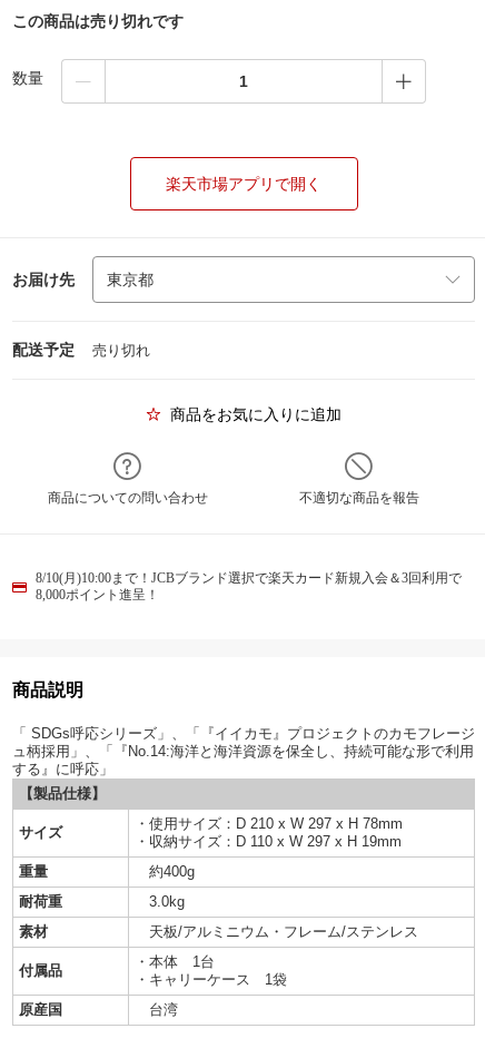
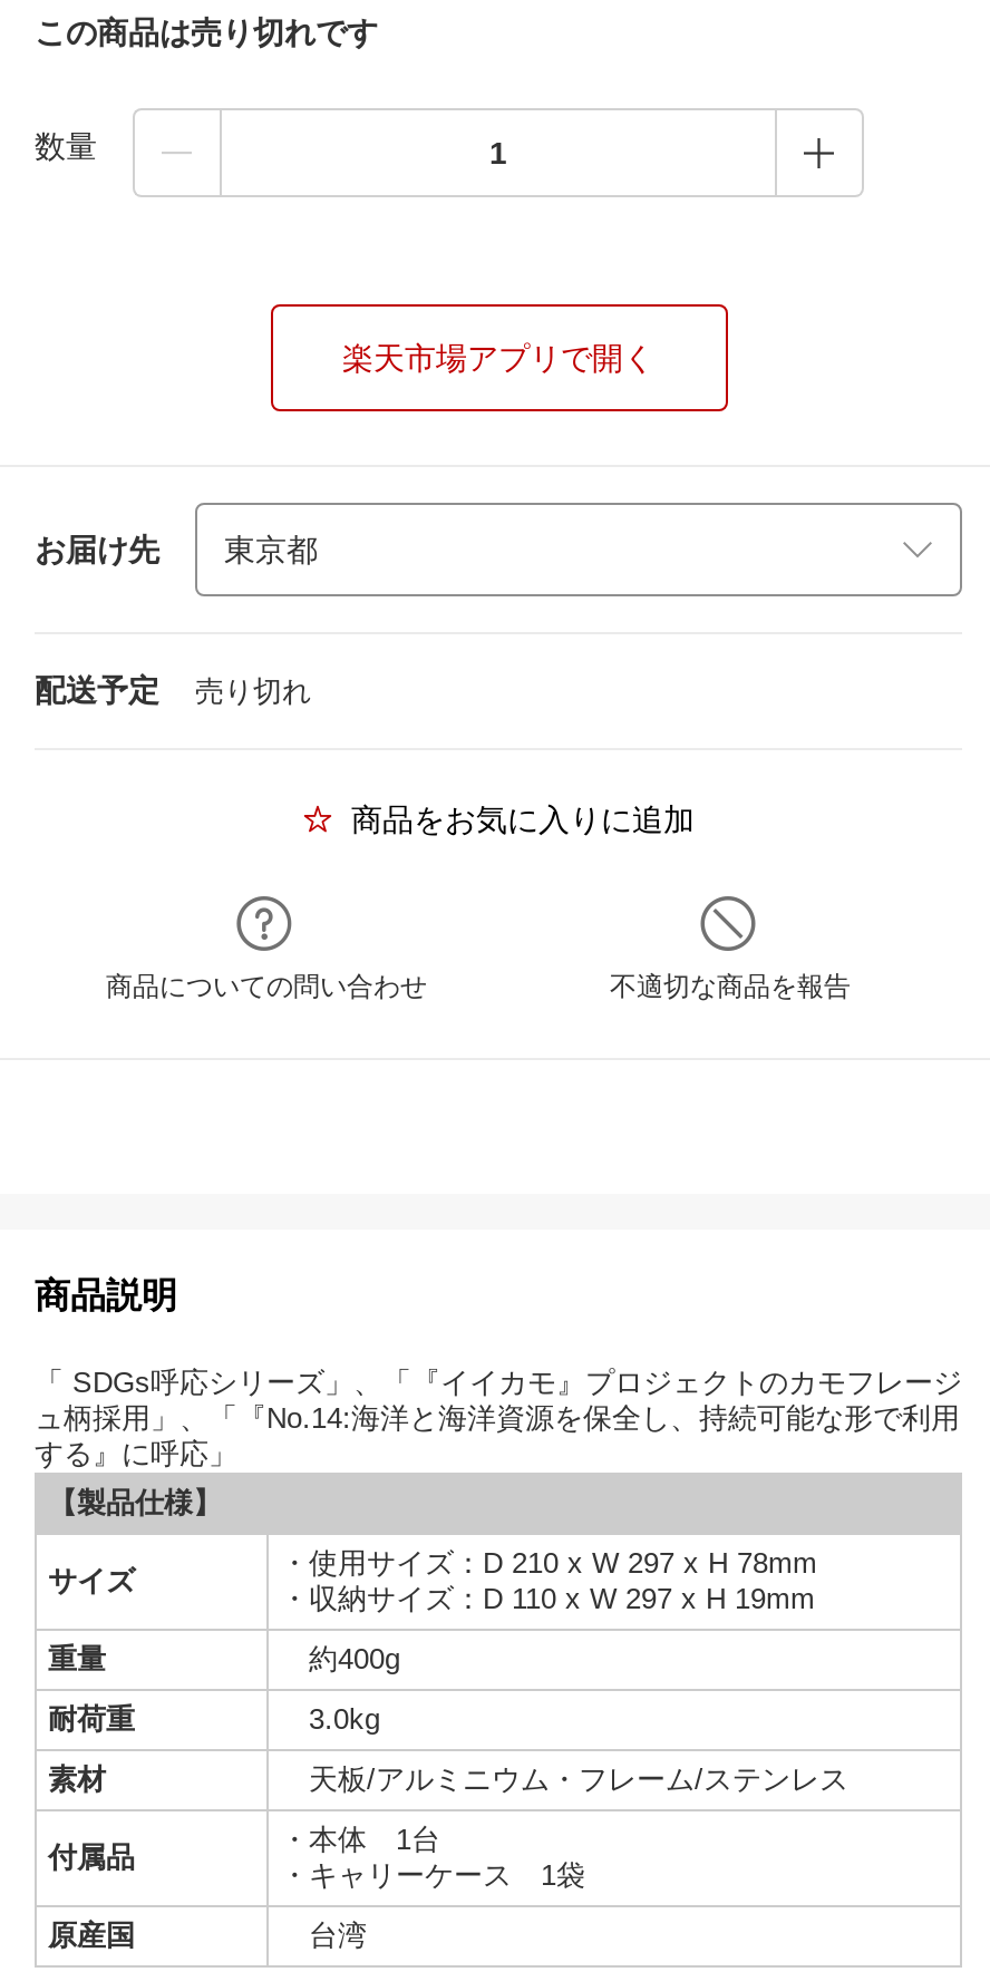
[36,570,462,603] 8/10(月)10:00まで！JCBブランド選択で楽天カード新規入会＆3回利用で | 8,000ポイント進呈！ -> none

